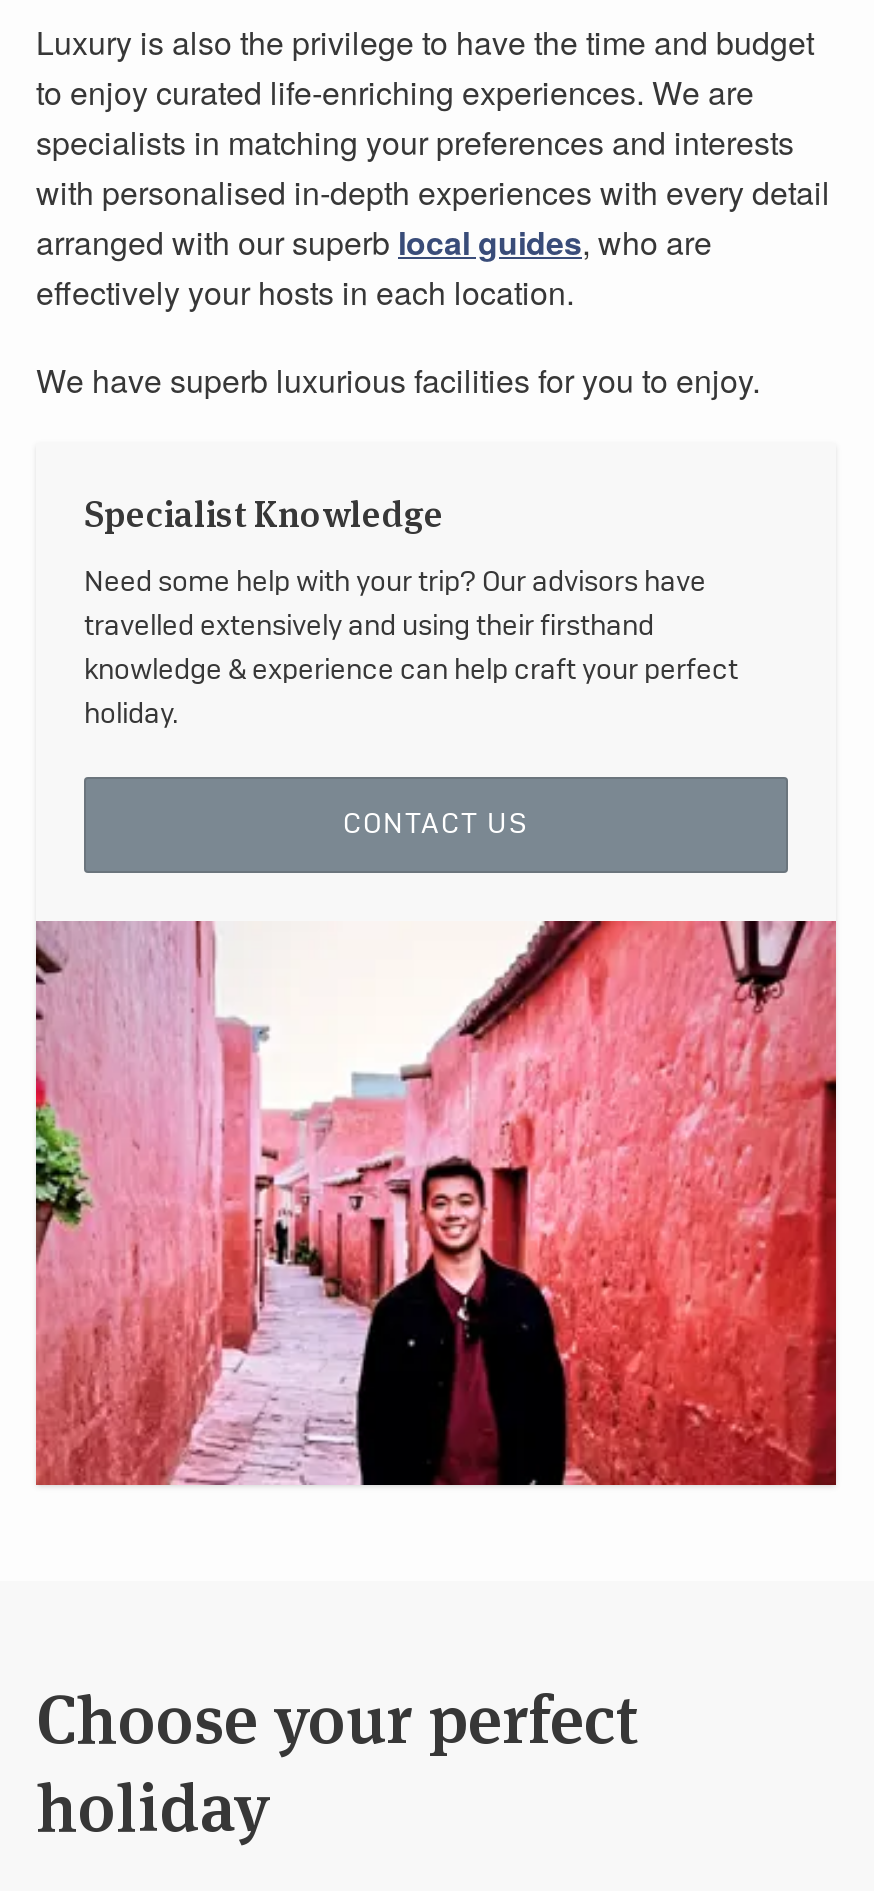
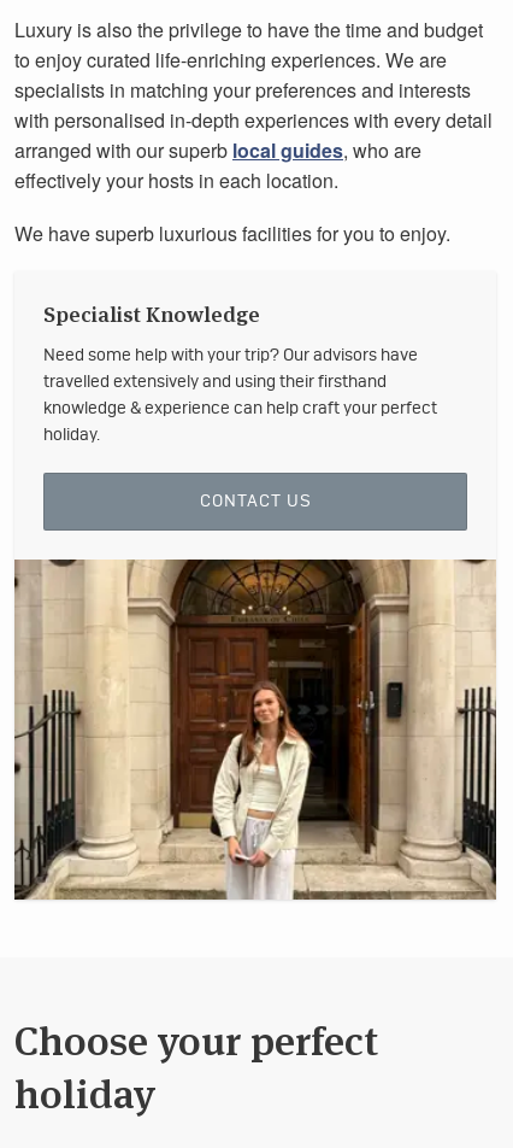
[34,919,838,1487] [image] -> [13,558,497,901] [image]

